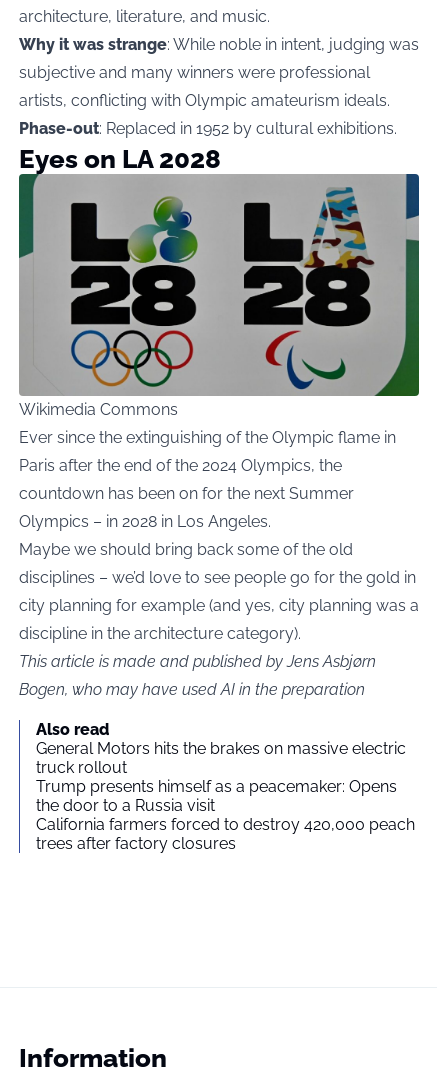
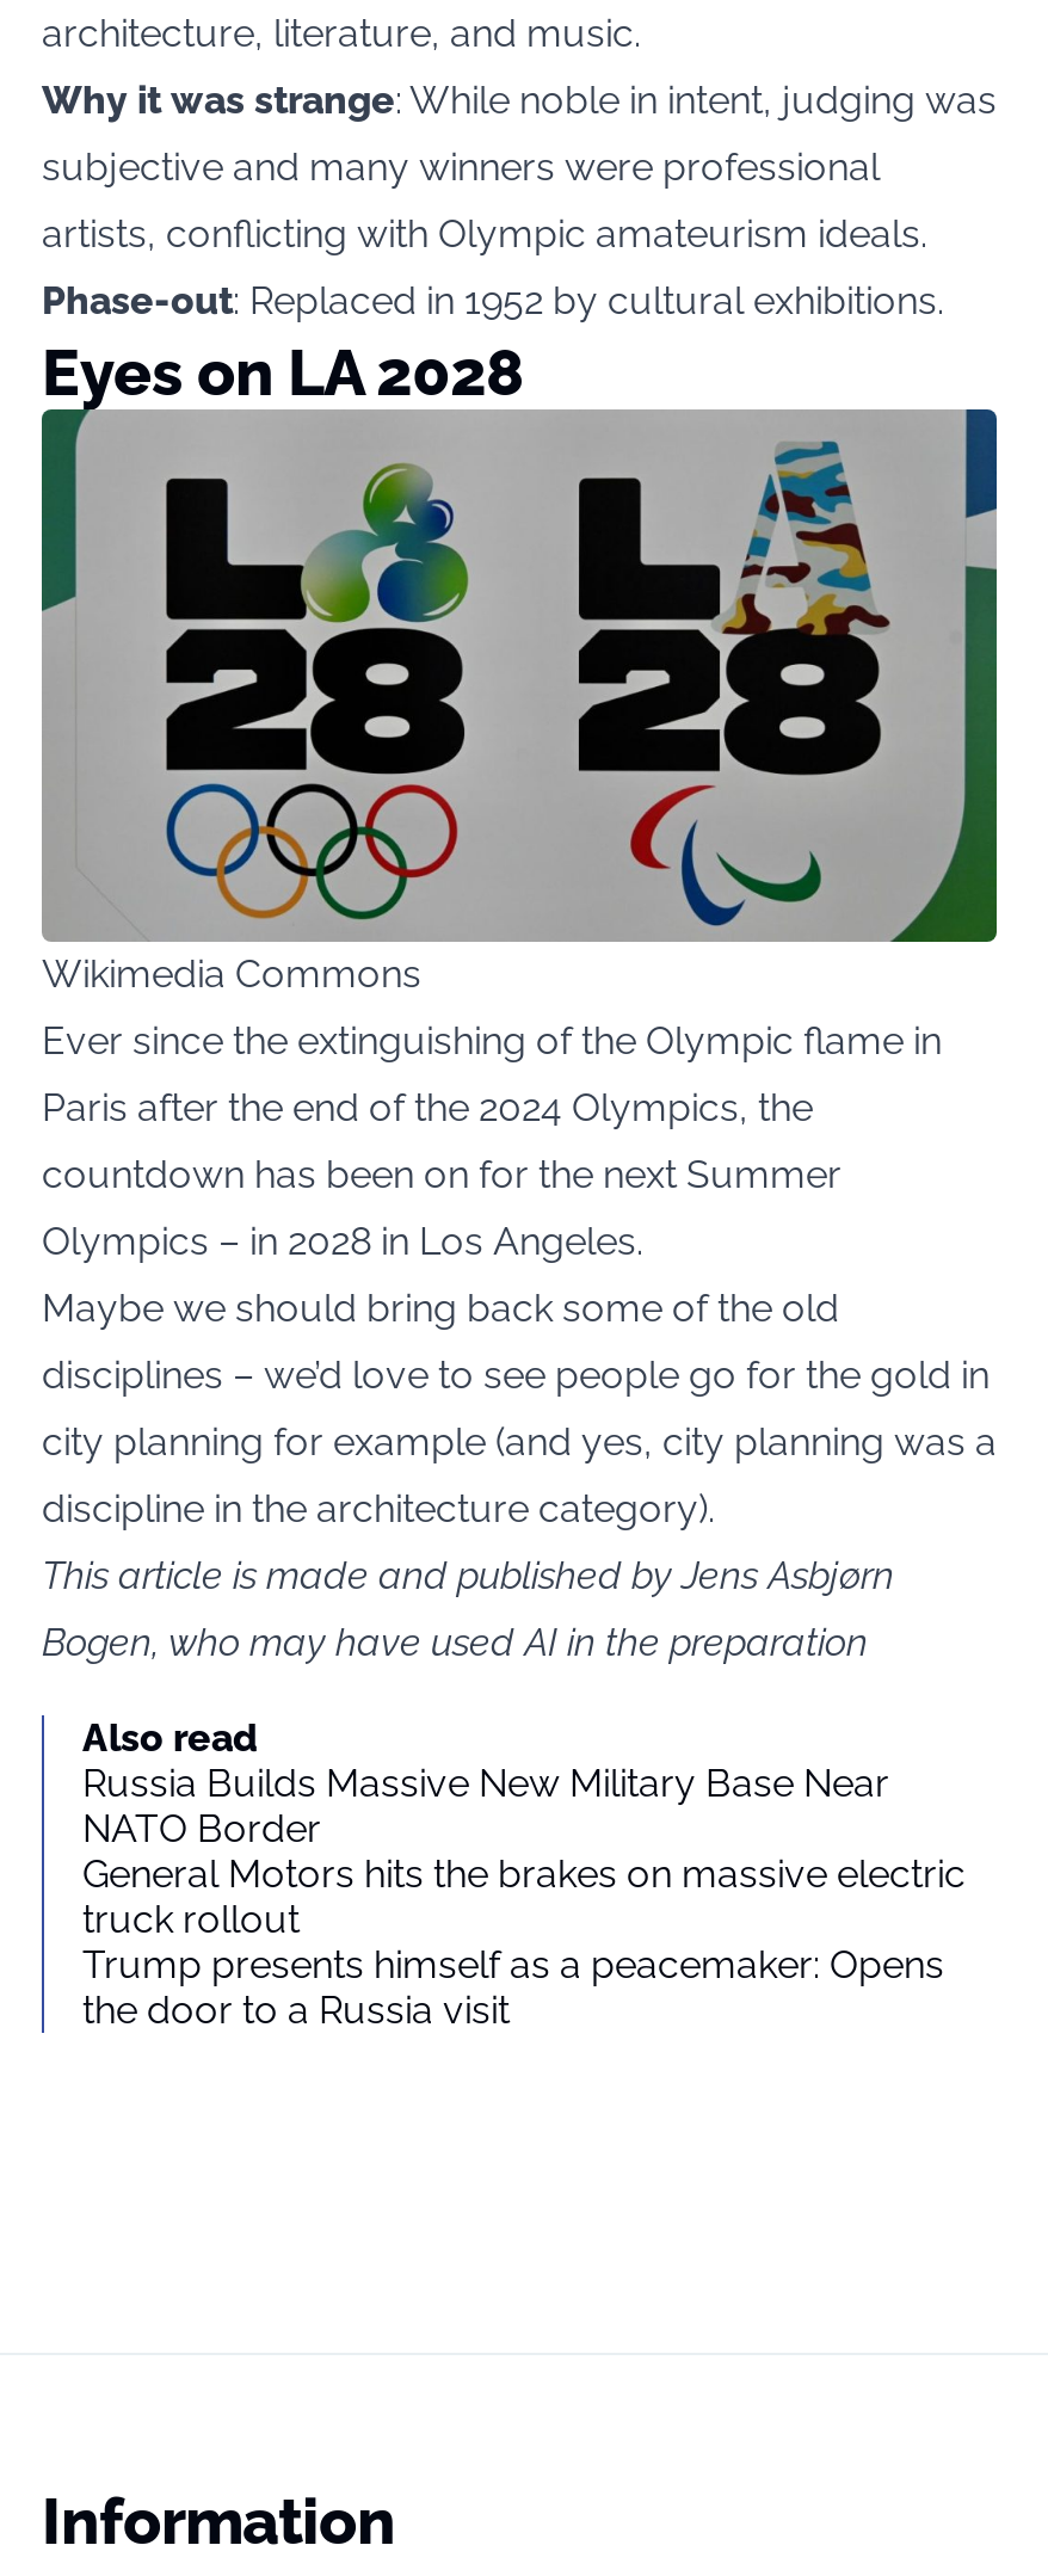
none -> [82,1759,889,1850] Russia Builds Massive New Military Base Near | NATO Border
moved [36,739,406,815] -> [82,1850,966,2031]: General Motors hits the brakes on massive electric | truck rollout | Trump presents himself as a peacemaker: Opens | the door to a Russia visit
[36,815,415,853] California farmers forced to destroy 420,000 peach | trees after factory closures -> none

